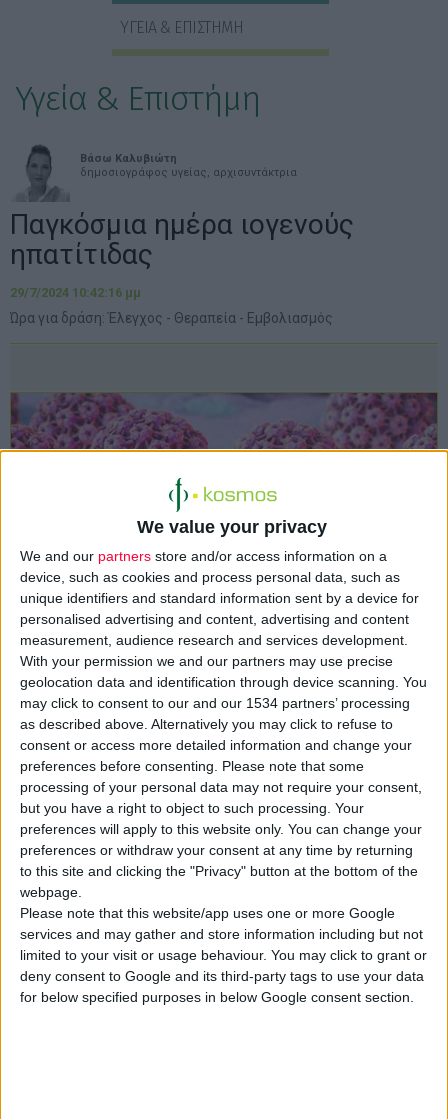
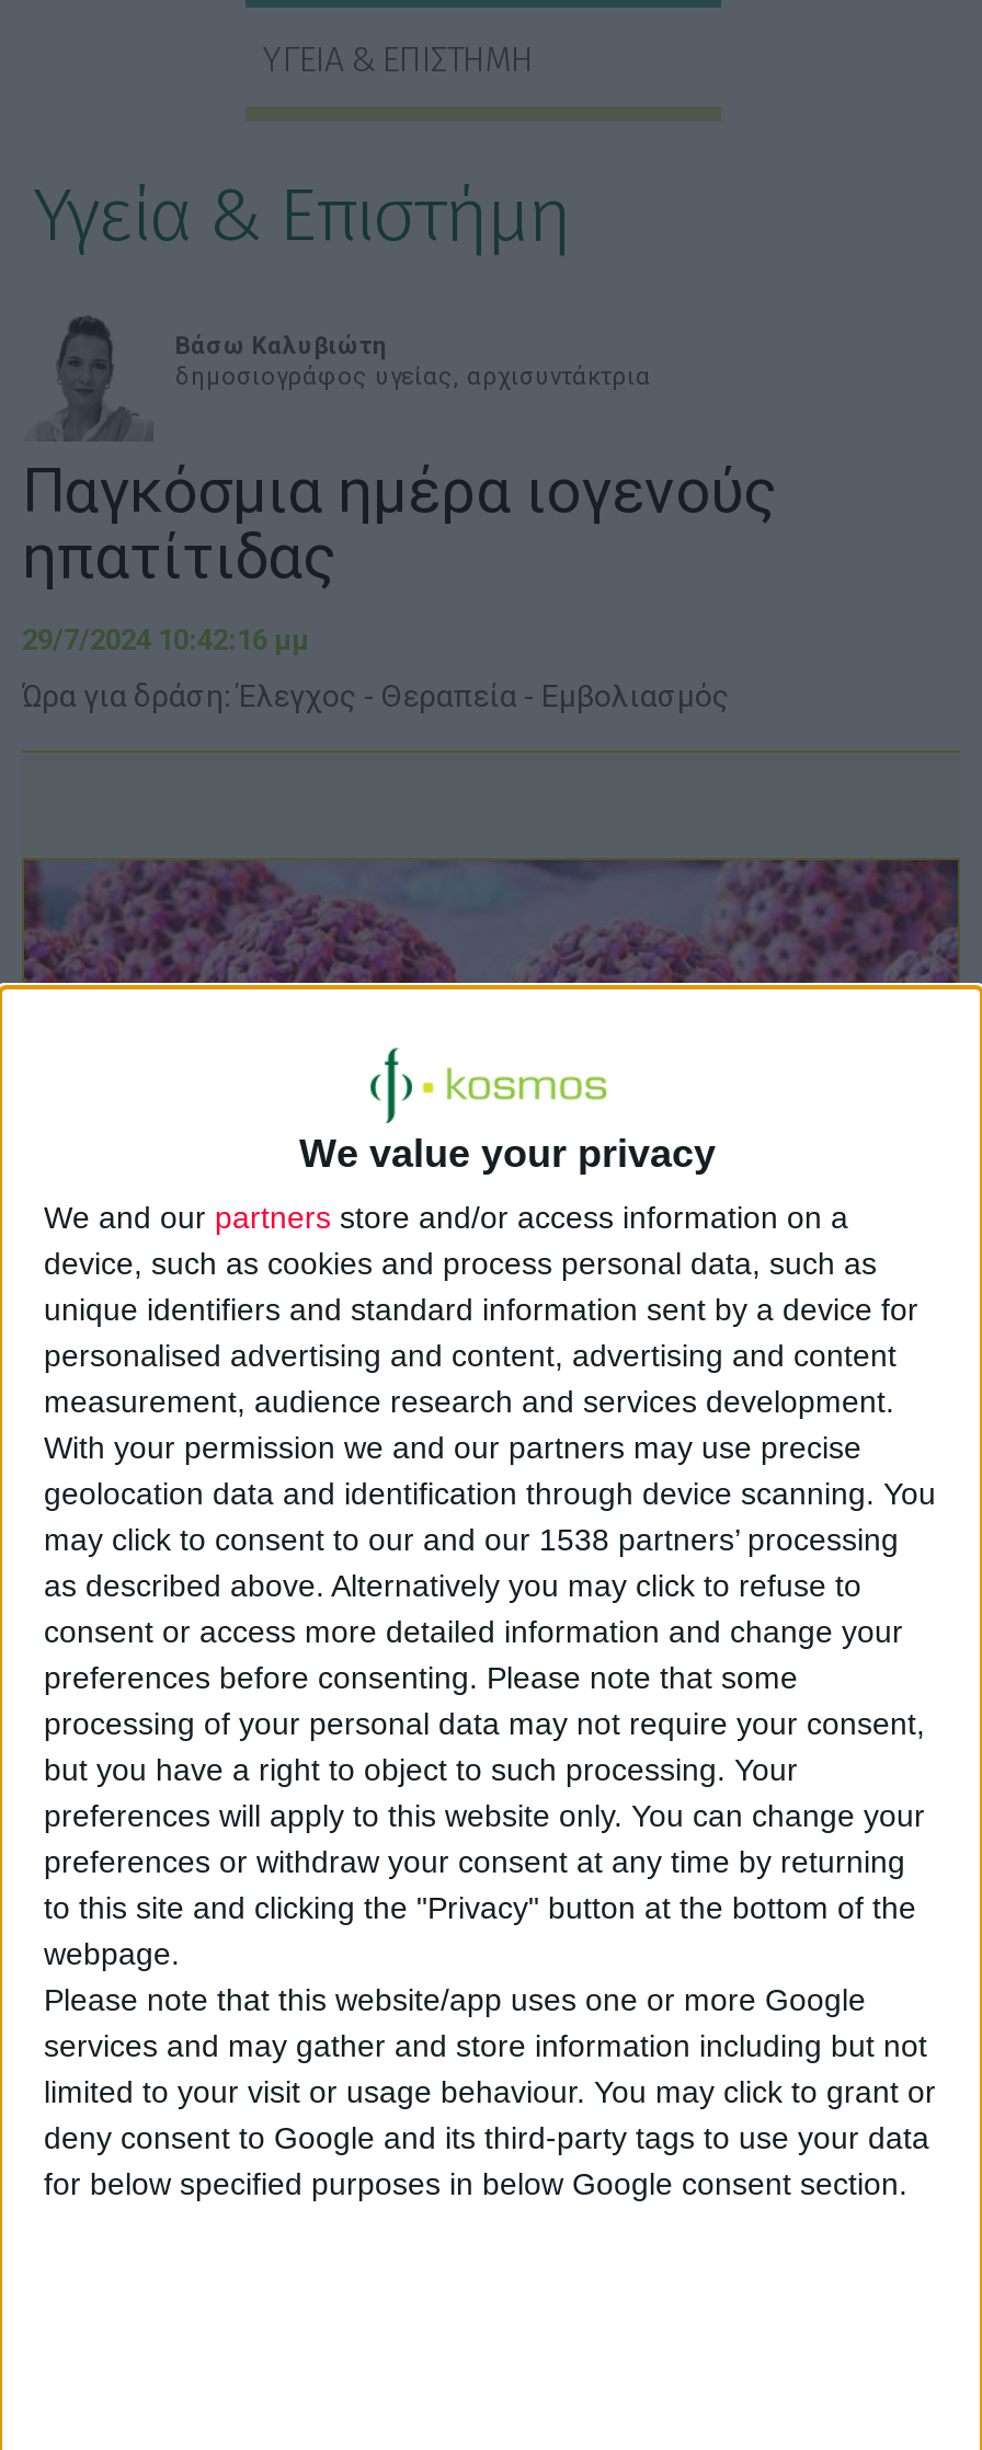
[20,695,410,711] may click to consent to our and our 1534 partners’ processing -> [44,1522,899,1557] may click to consent to our and our 1538 partners’ processing

